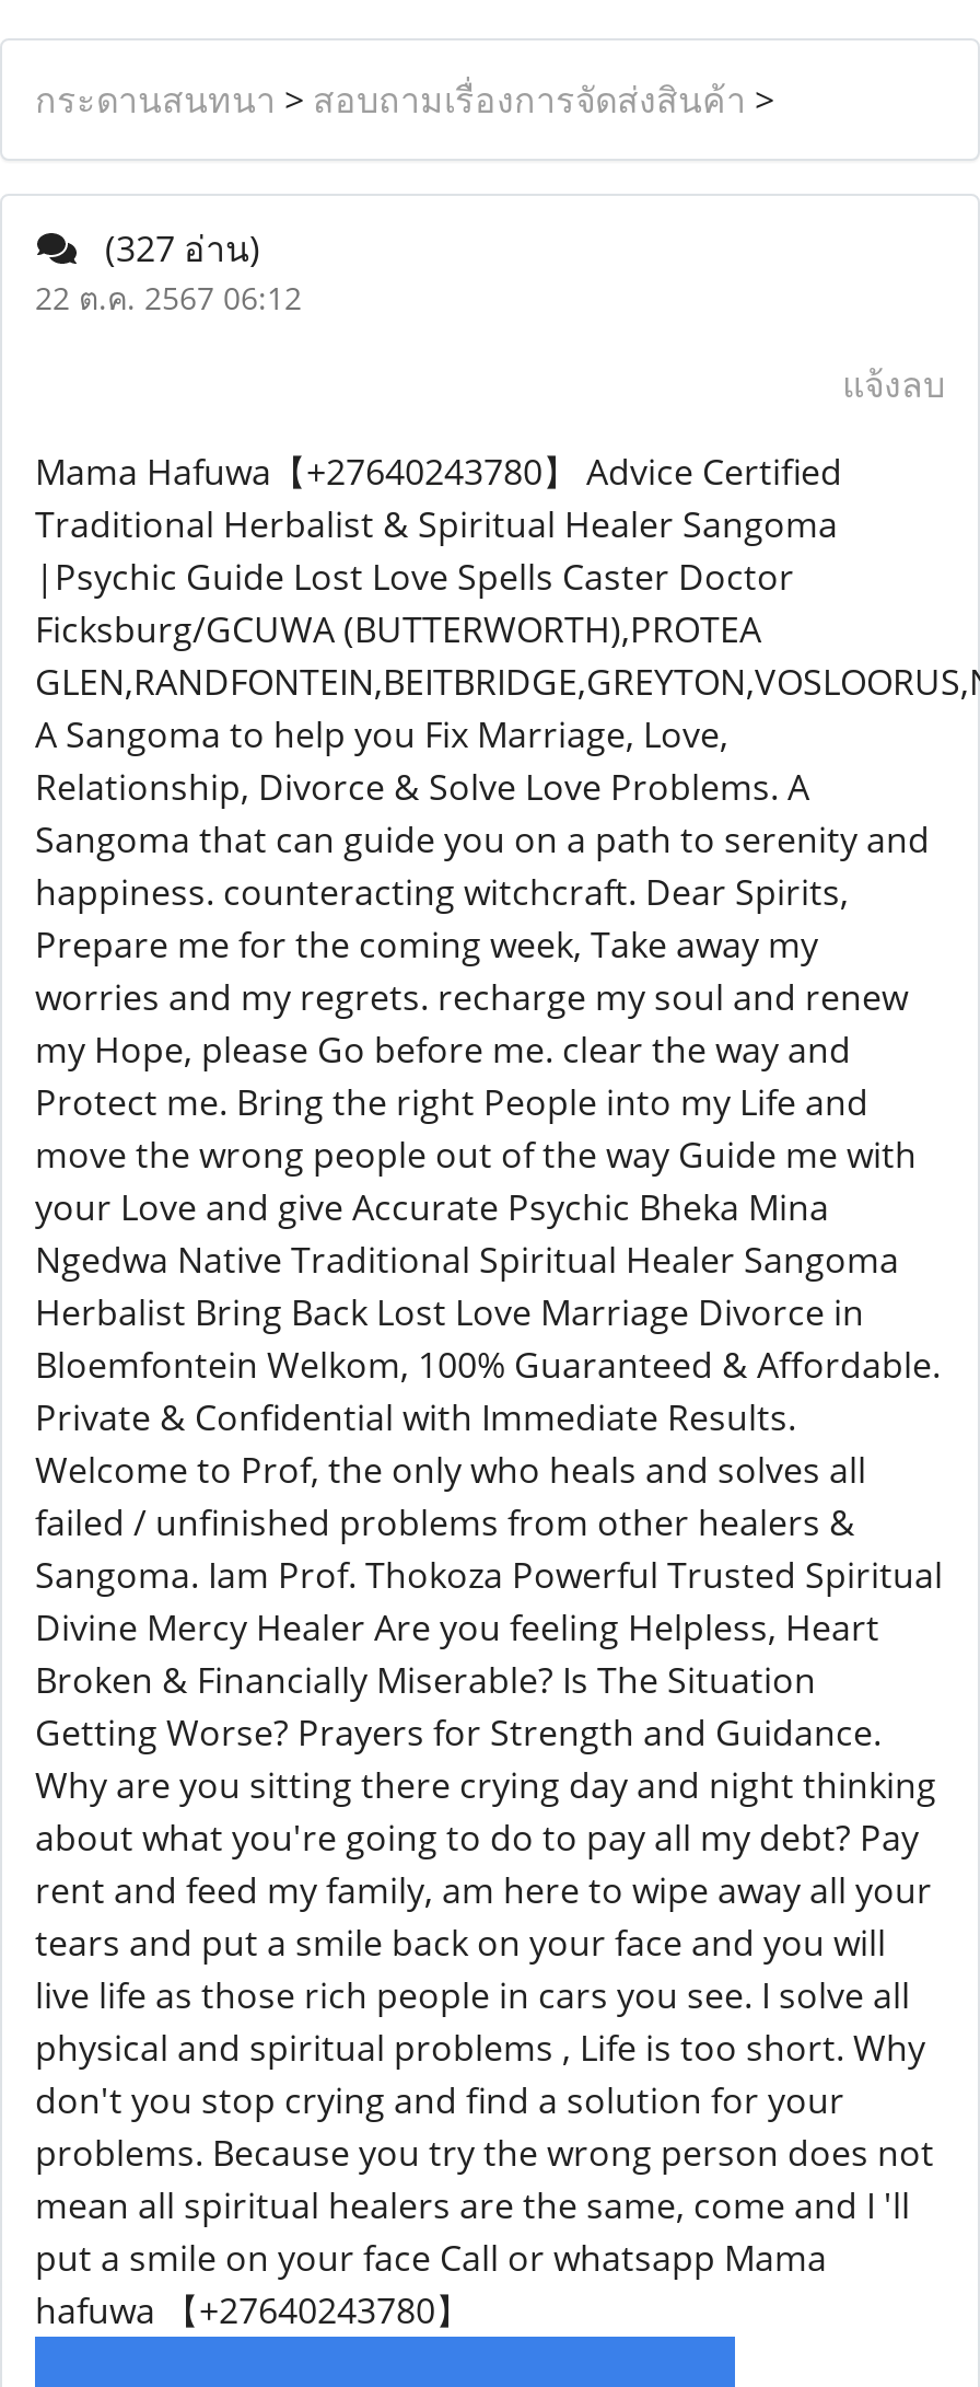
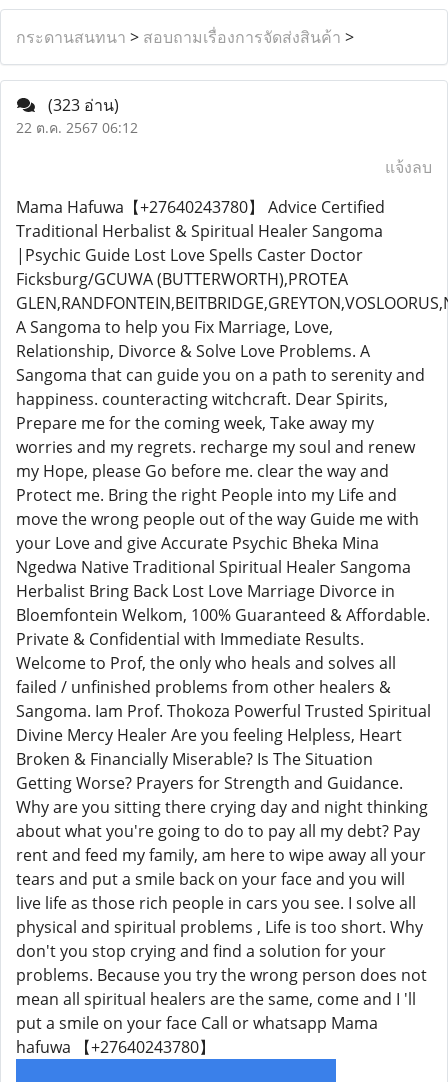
[105,224,260,273] (327 อ่าน) -> [48,94,119,116] (323 อ่าน)

